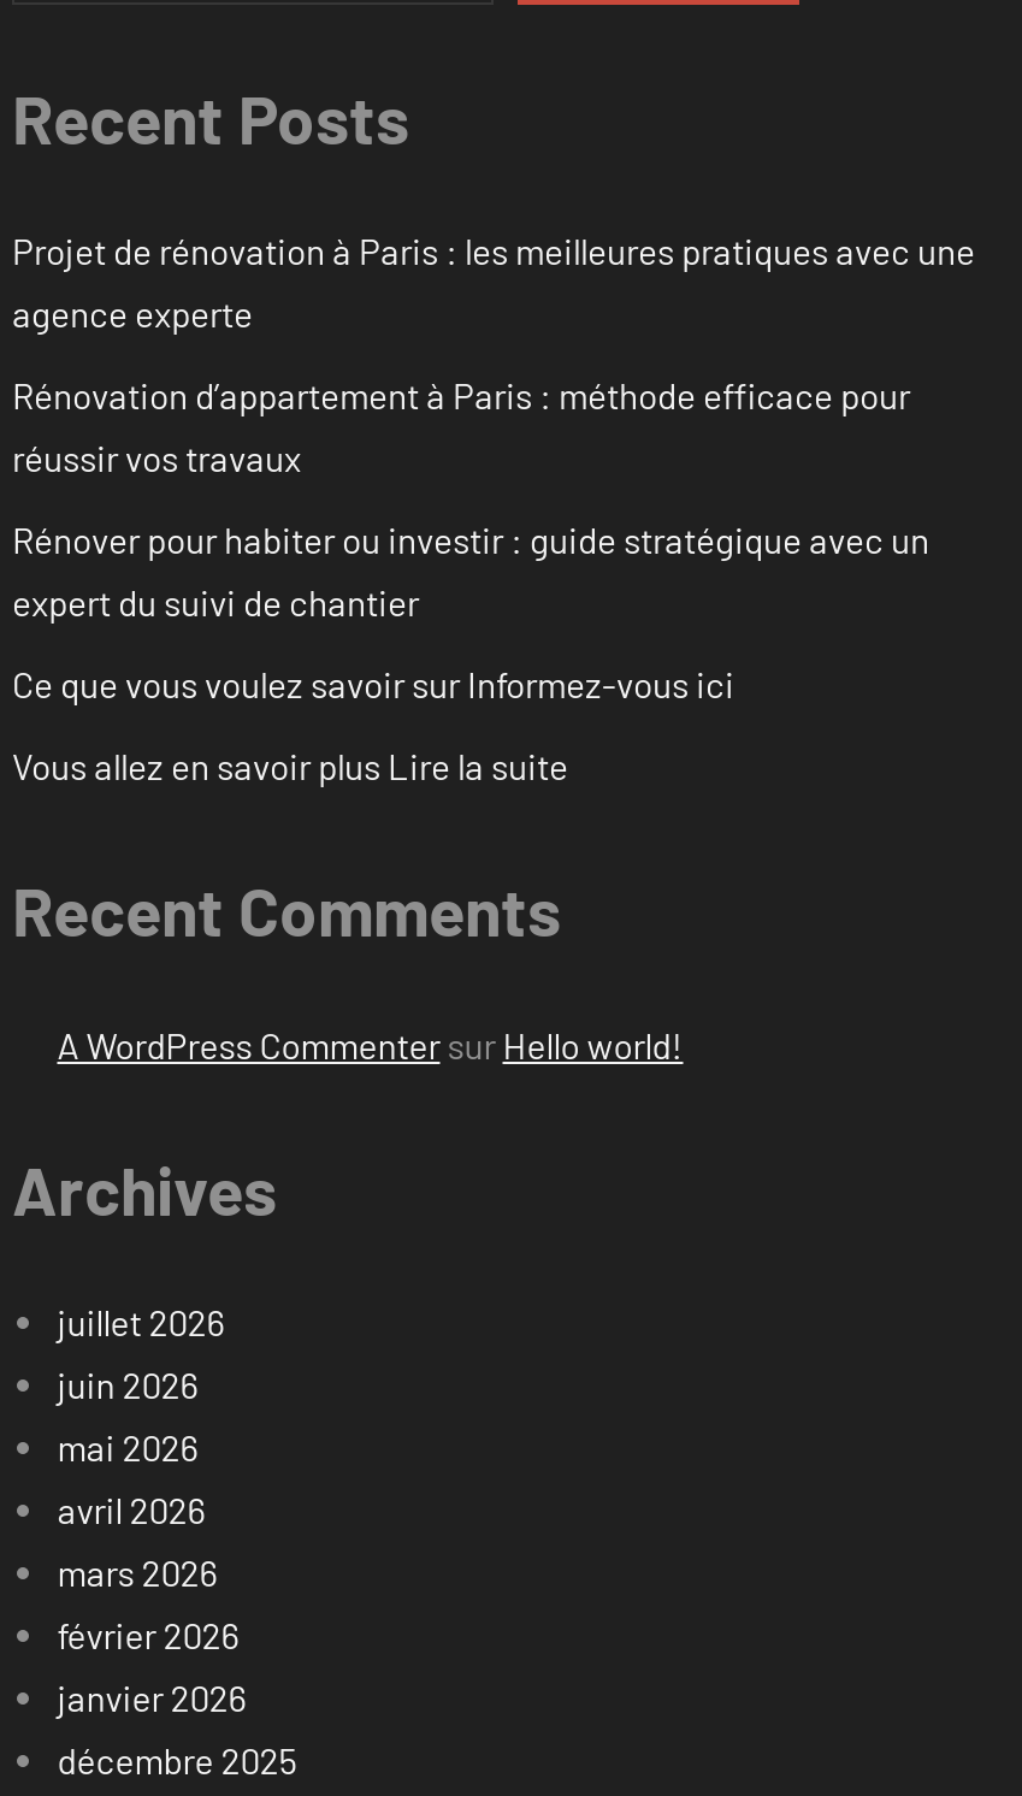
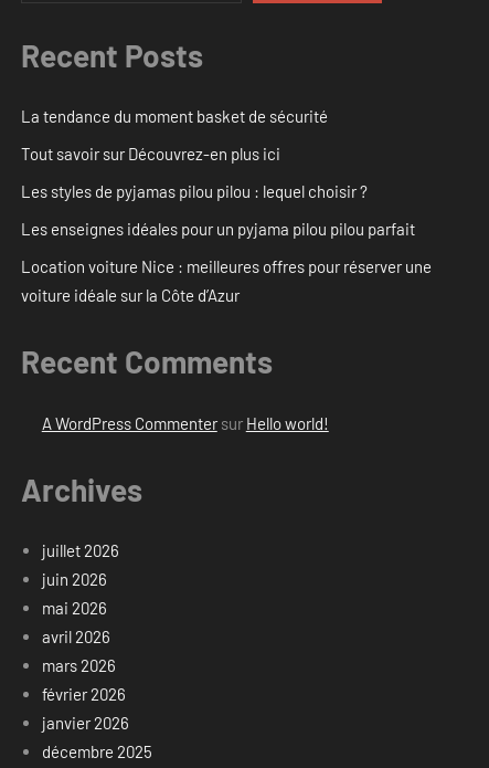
[12,229,975,335] Projet de rénovation à Paris : les meilleures pratiques avec une | agence experte -> [21,106,328,126] La tendance du moment basket de sécurité
[12,374,910,480] Rénovation d’appartement à Paris : méthode efficace pour | réussir vos travaux -> [21,144,280,164] Tout savoir sur Découvrez-en plus ici
[12,518,929,624] Rénover pour habiter ou investir : guide stratégique avec un | expert du suivi de chantier -> [21,182,368,201] Les styles de pyjamas pilou pilou : lequel choisir ?
[12,663,734,706] Ce que vous voulez savoir sur Informez-vous ici -> [21,219,415,239] Les enseignes idéales pour un pyjama pilou pilou parfait
[12,745,568,788] Vous allez en savoir plus Lire la suite -> [21,257,432,305] Location voiture Nice : meilleures offres pour réserver une | voiture idéale sur la Côte d’Azur

